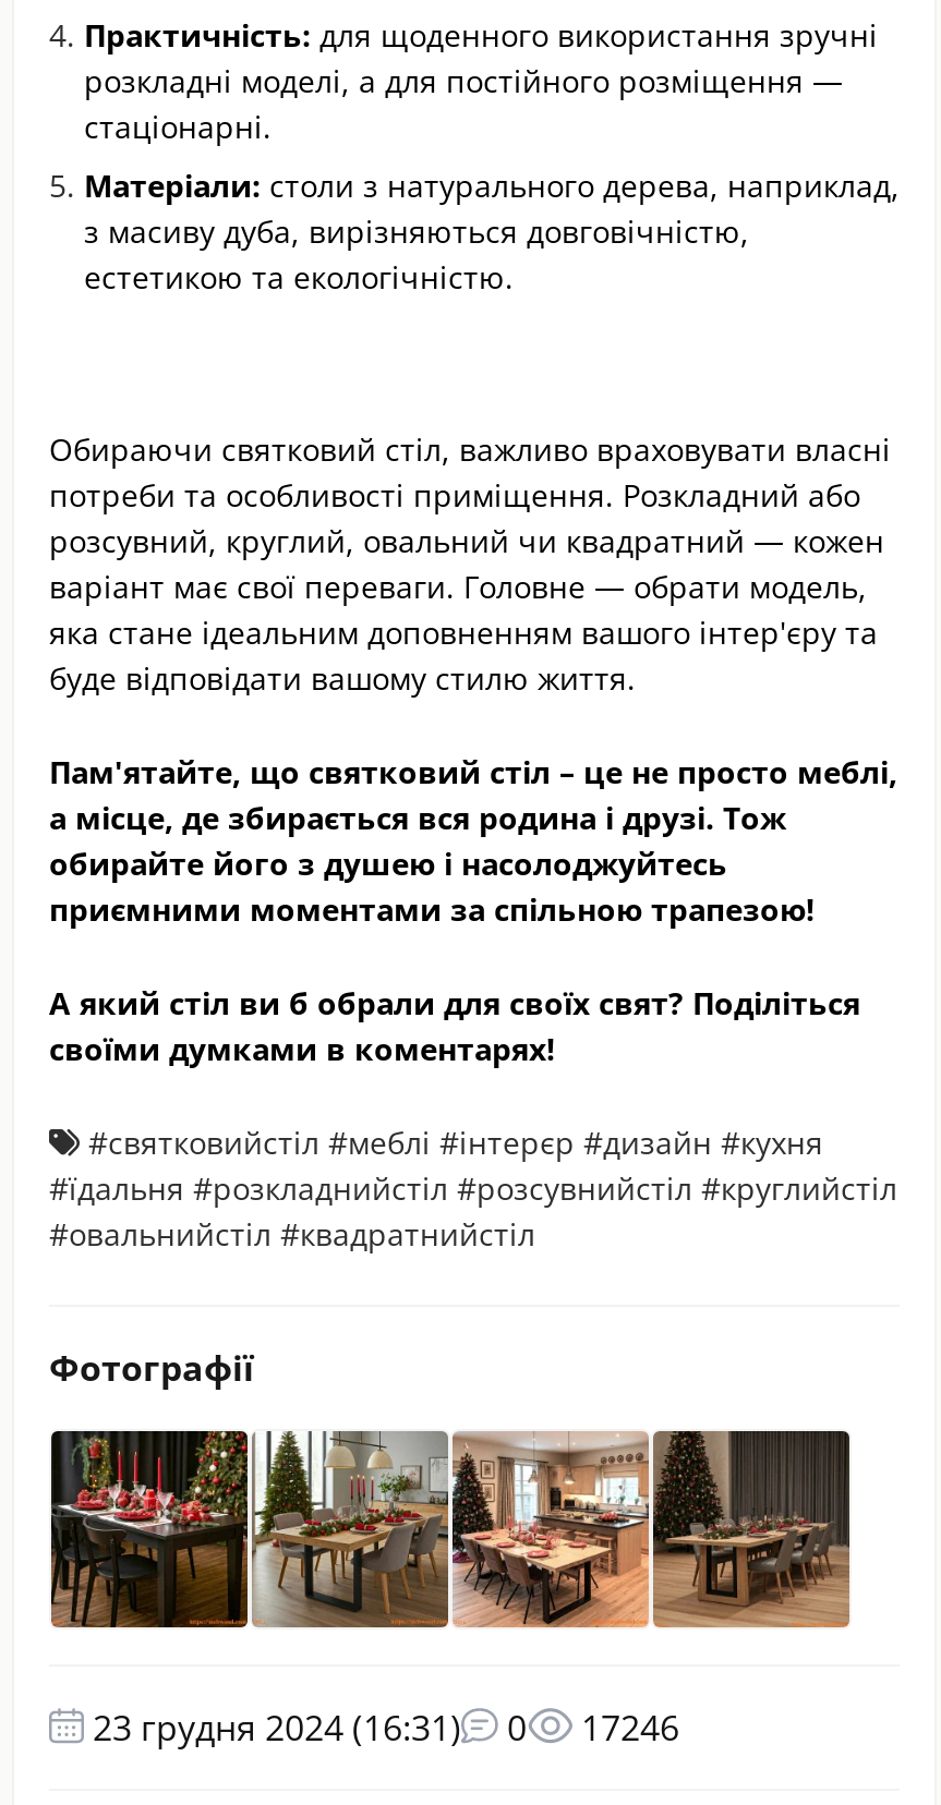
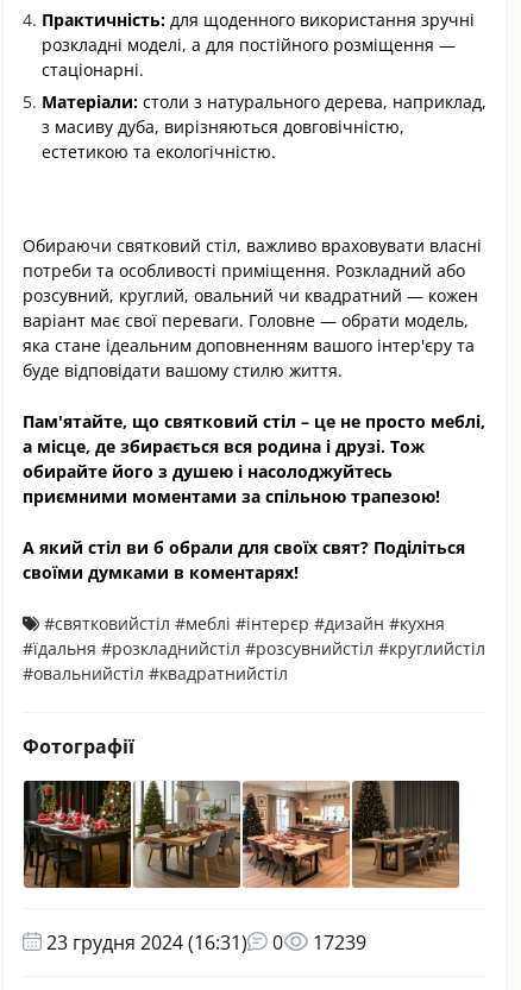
[93,1703,679,1751] 23 грудня 2024 (16:31) 0 17246 -> [46,929,366,955] 23 грудня 2024 (16:31) 0 17239

